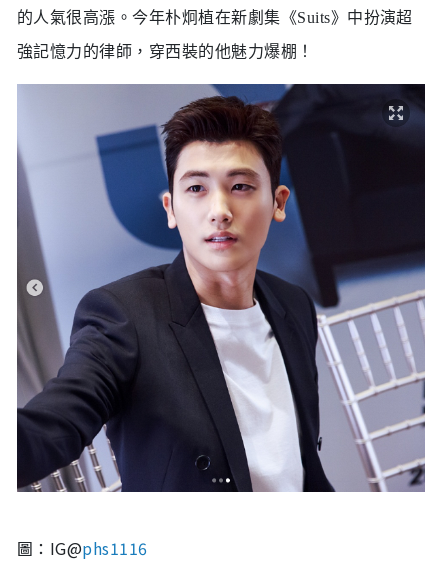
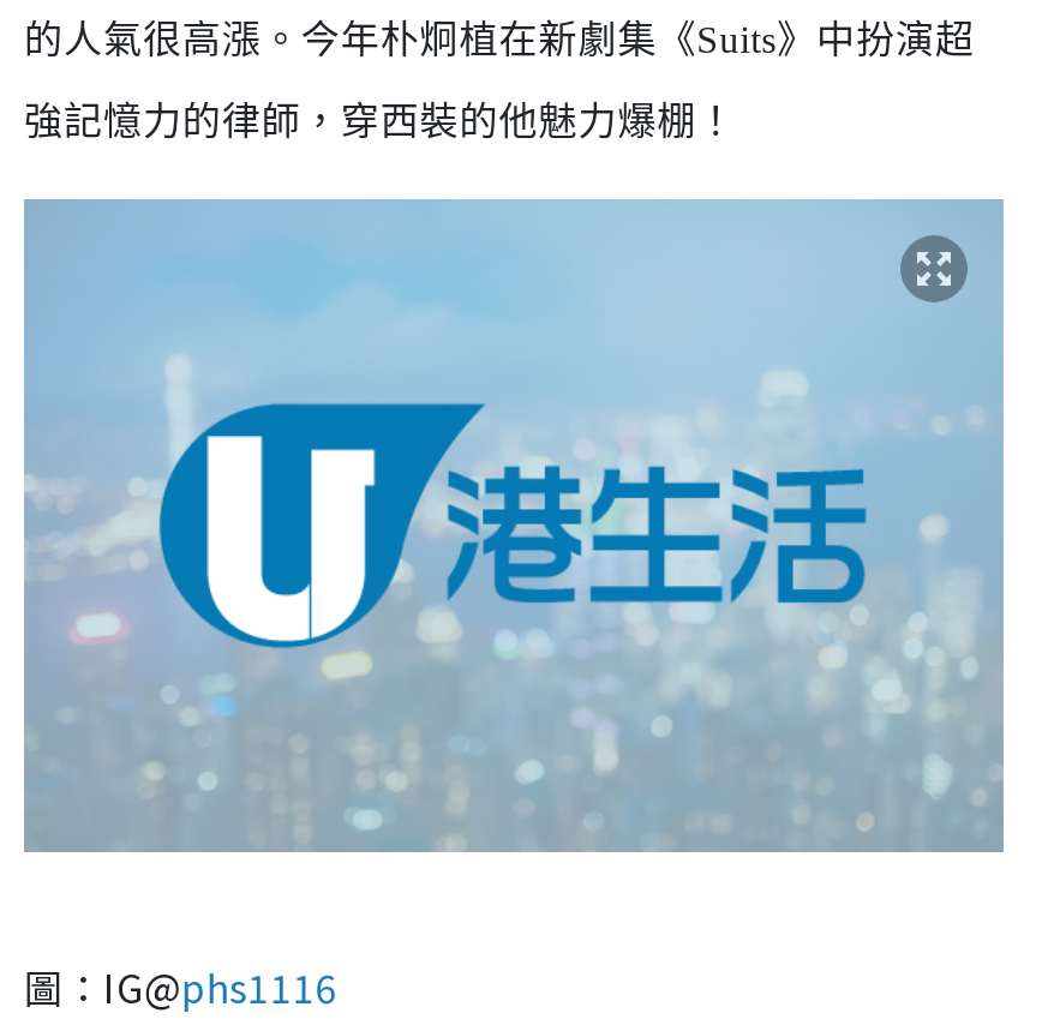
[17,83,426,493] [image] -> [24,199,1004,855] [image]

